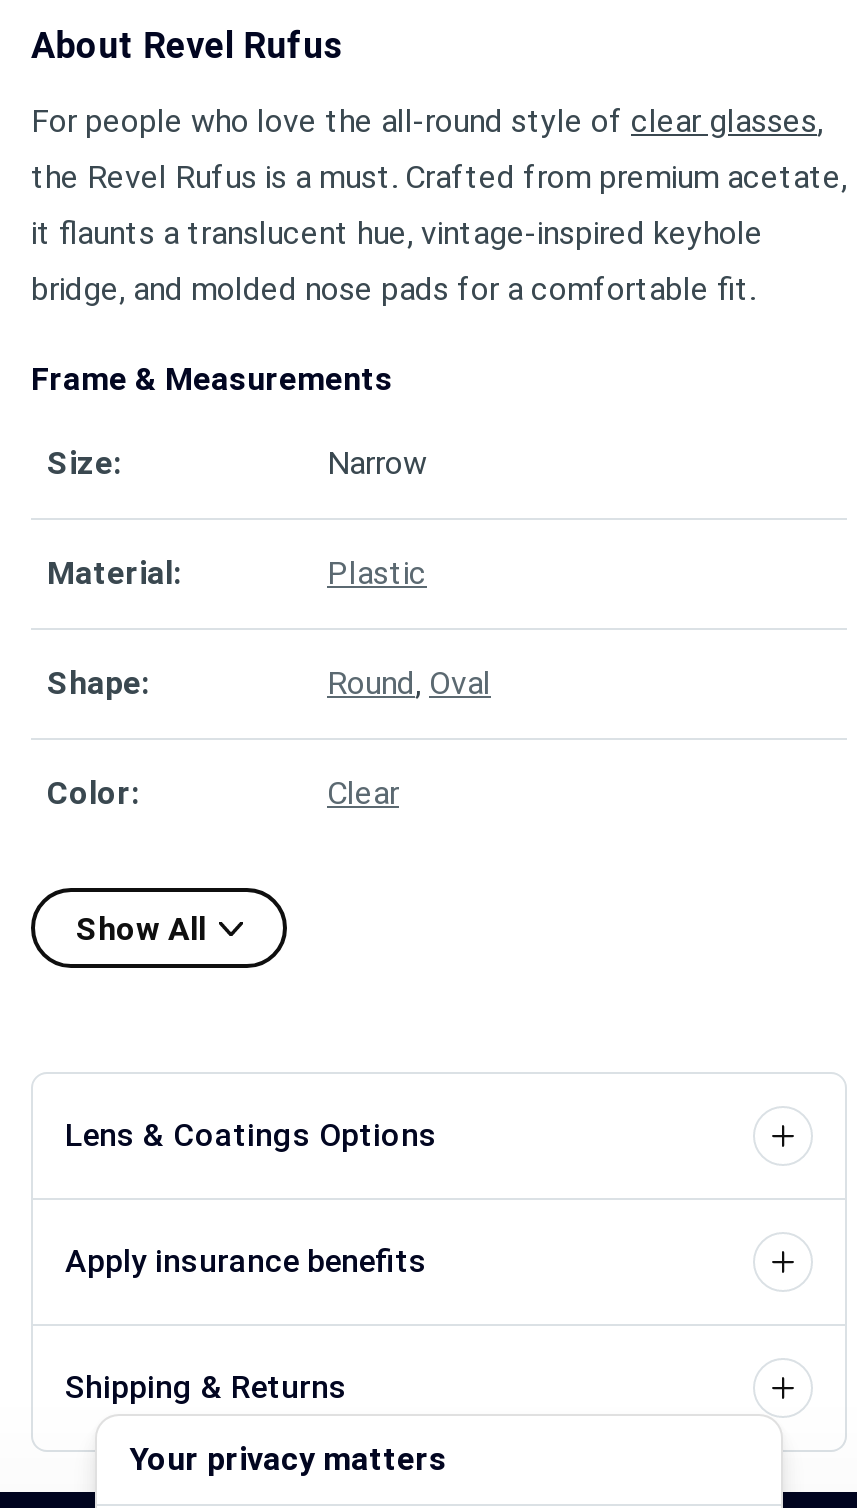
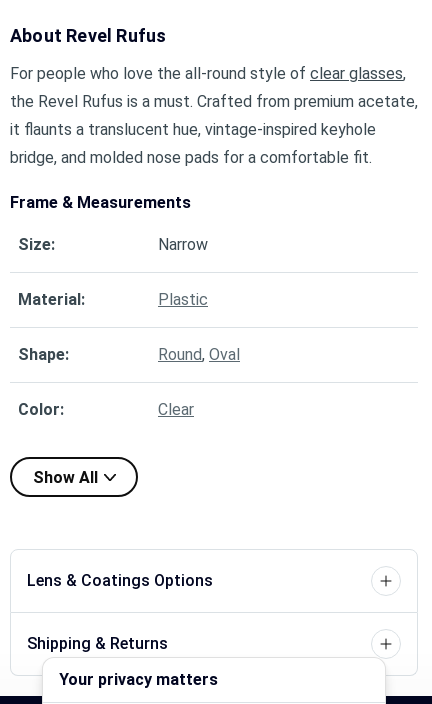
[65,1242,427,1280] Apply insurance benefits -> none

